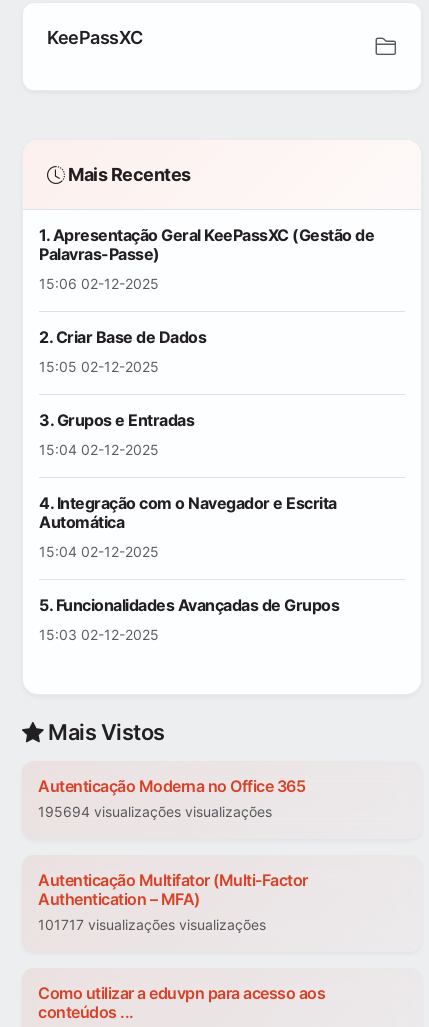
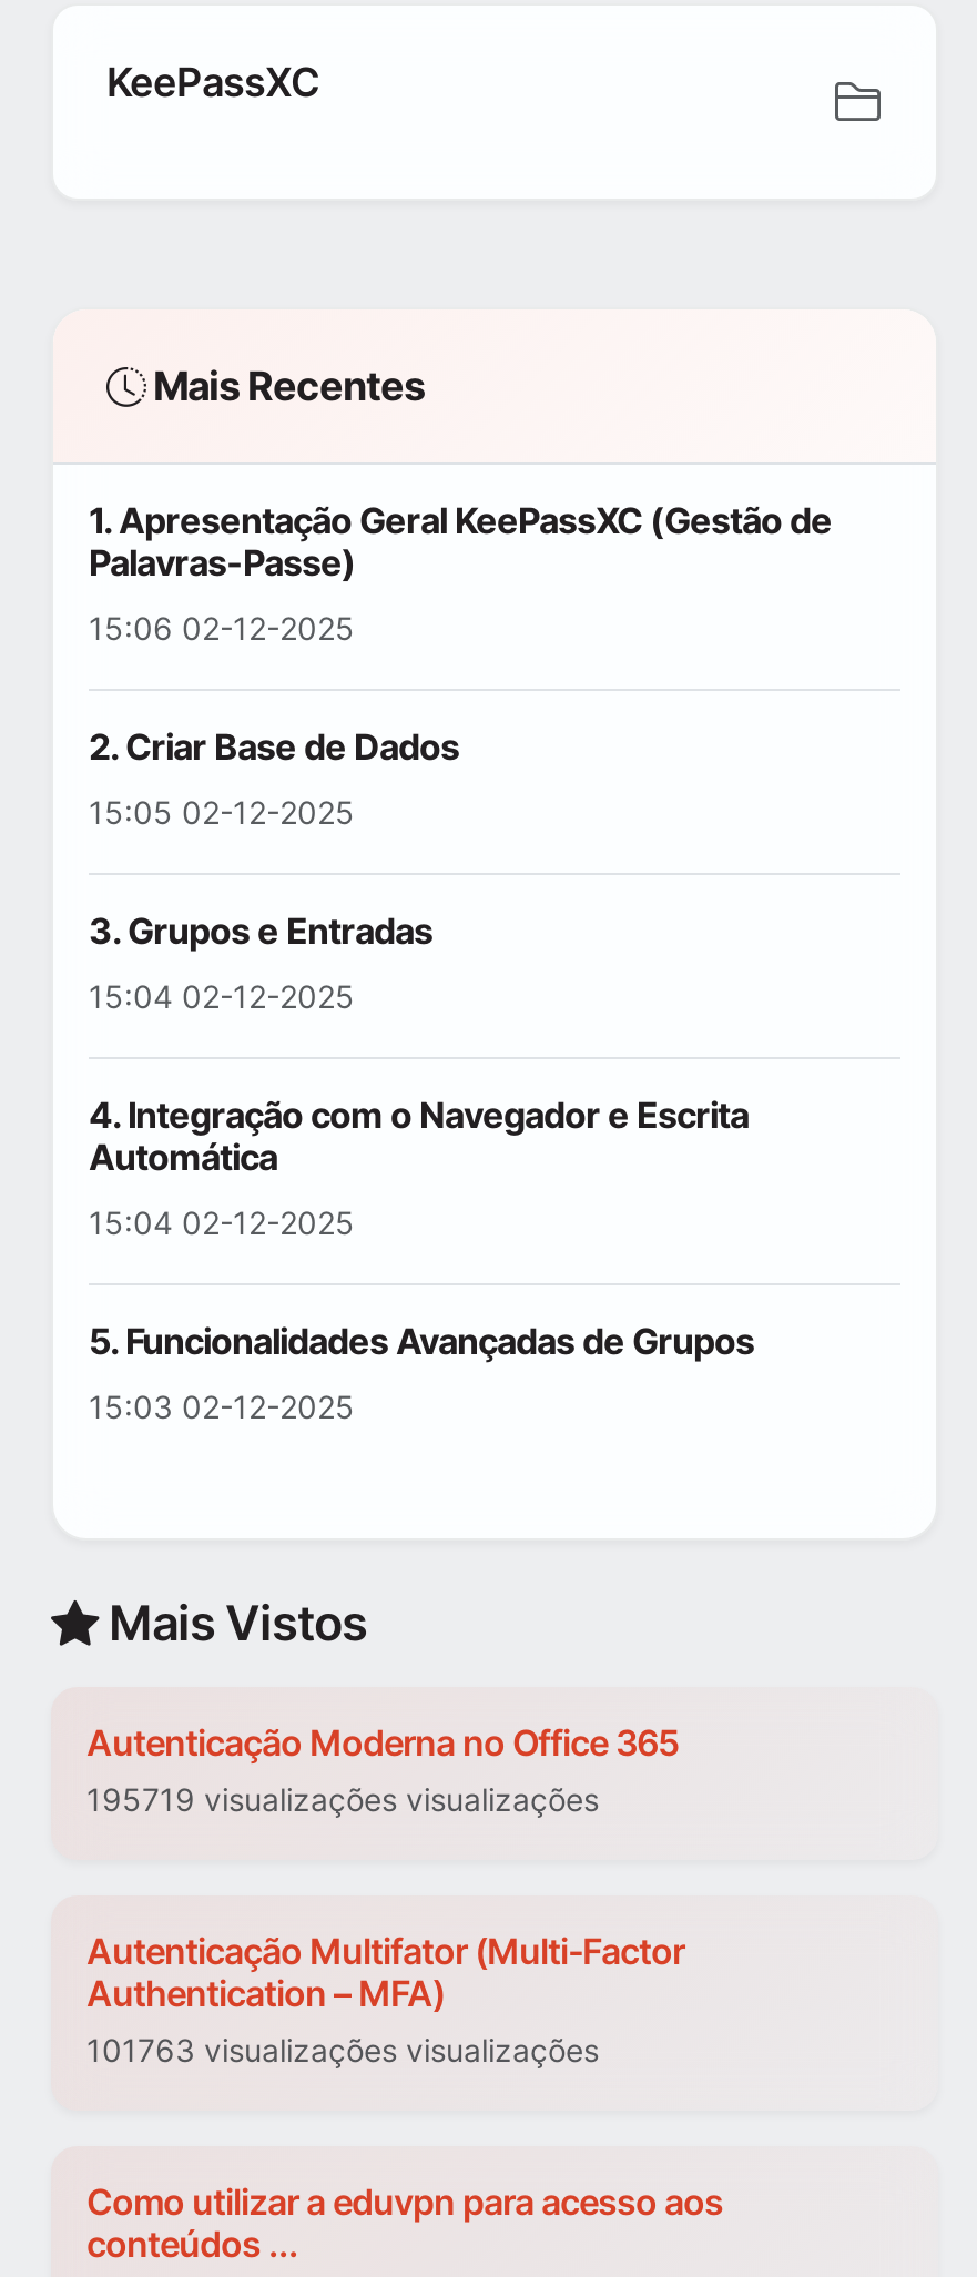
[38,803,272,820] 195694 visualizações visualizações -> [86,1781,599,1819] 195719 visualizações visualizações
[38,916,266,933] 101717 visualizações visualizações -> [86,2032,599,2070] 101763 visualizações visualizações

